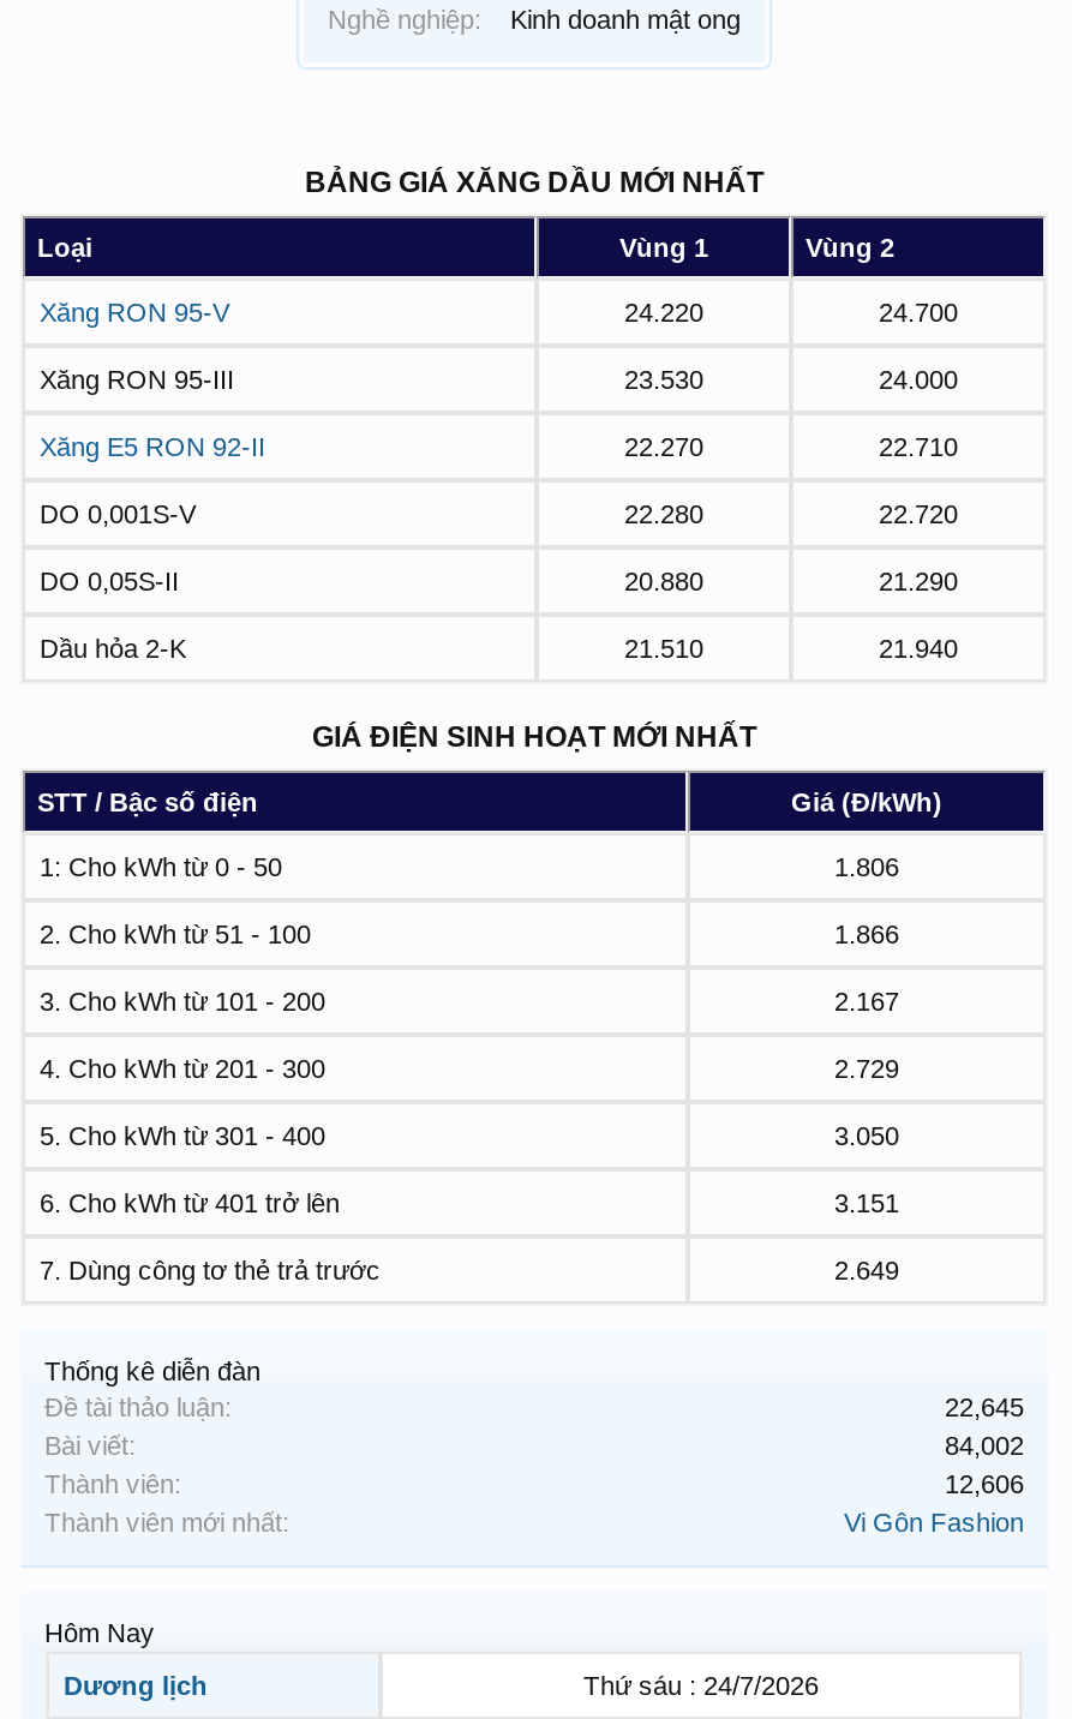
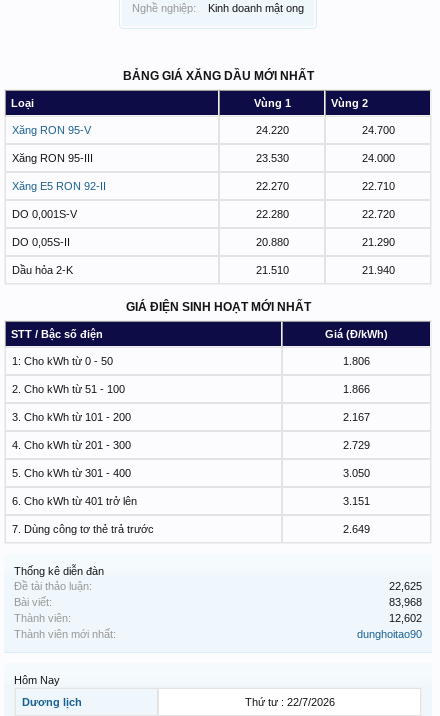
[945,1393,1024,1422] 22,645 -> [389,580,422,592] 22,625
[945,1431,1024,1460] 84,002 -> [389,596,422,608] 83,968
[945,1470,1024,1499] 12,606 -> [389,612,422,624] 12,602
[844,1508,1024,1537] Vi Gôn Fashion -> [357,628,422,640] dunghoitao90
[583,1671,819,1700] Thứ sáu : 24/7/2026 -> [244,696,334,708] Thứ tư : 22/7/2026

